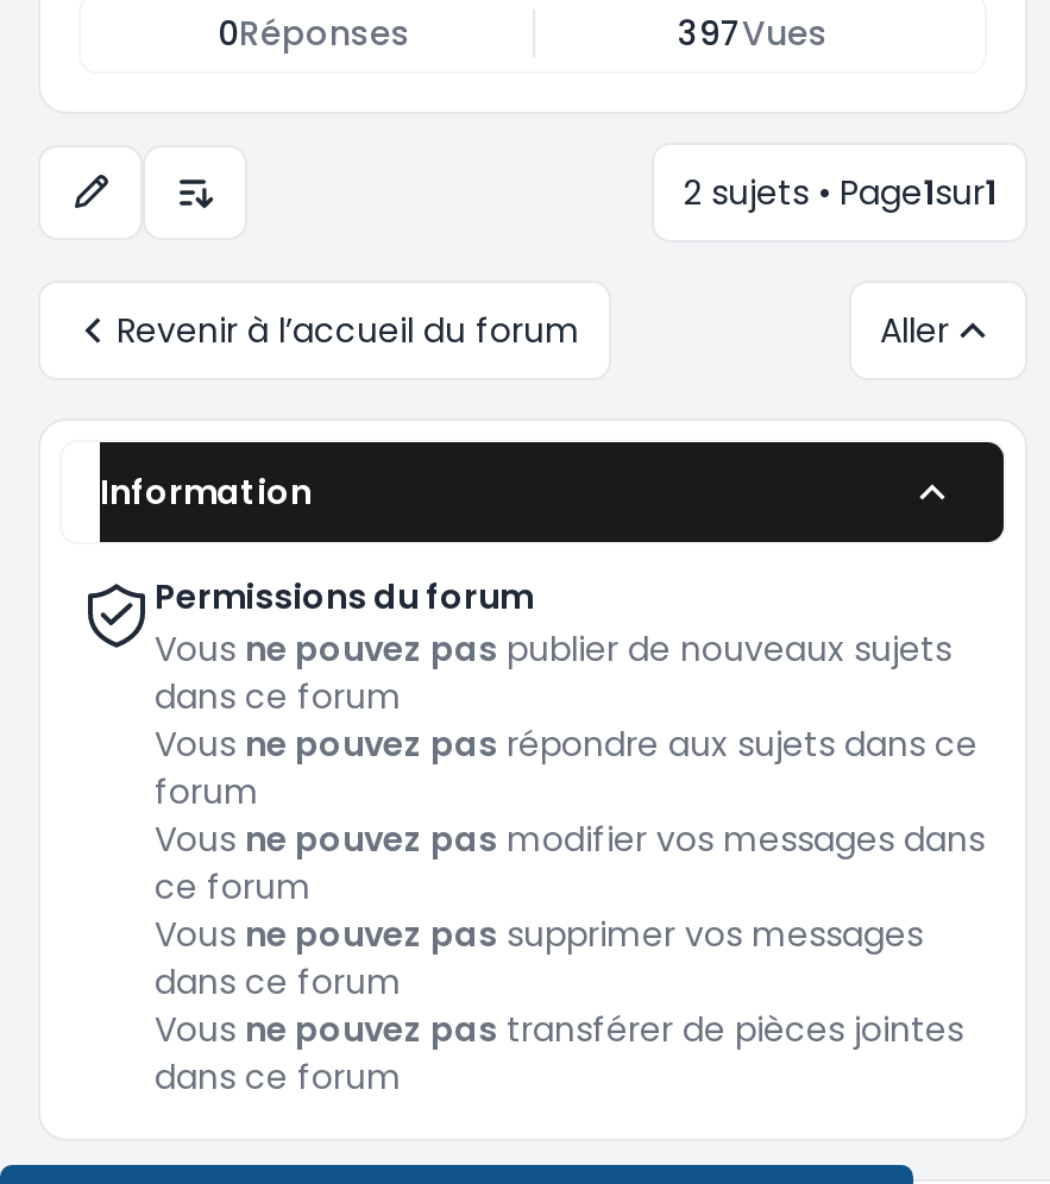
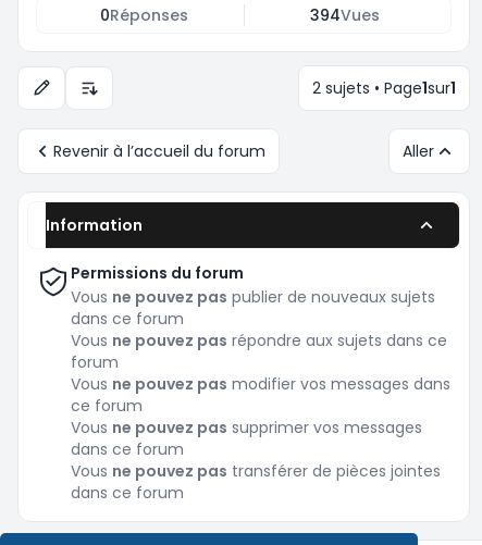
[678,11,828,58] 397Vues -> [310,5,379,27] 394Vues

